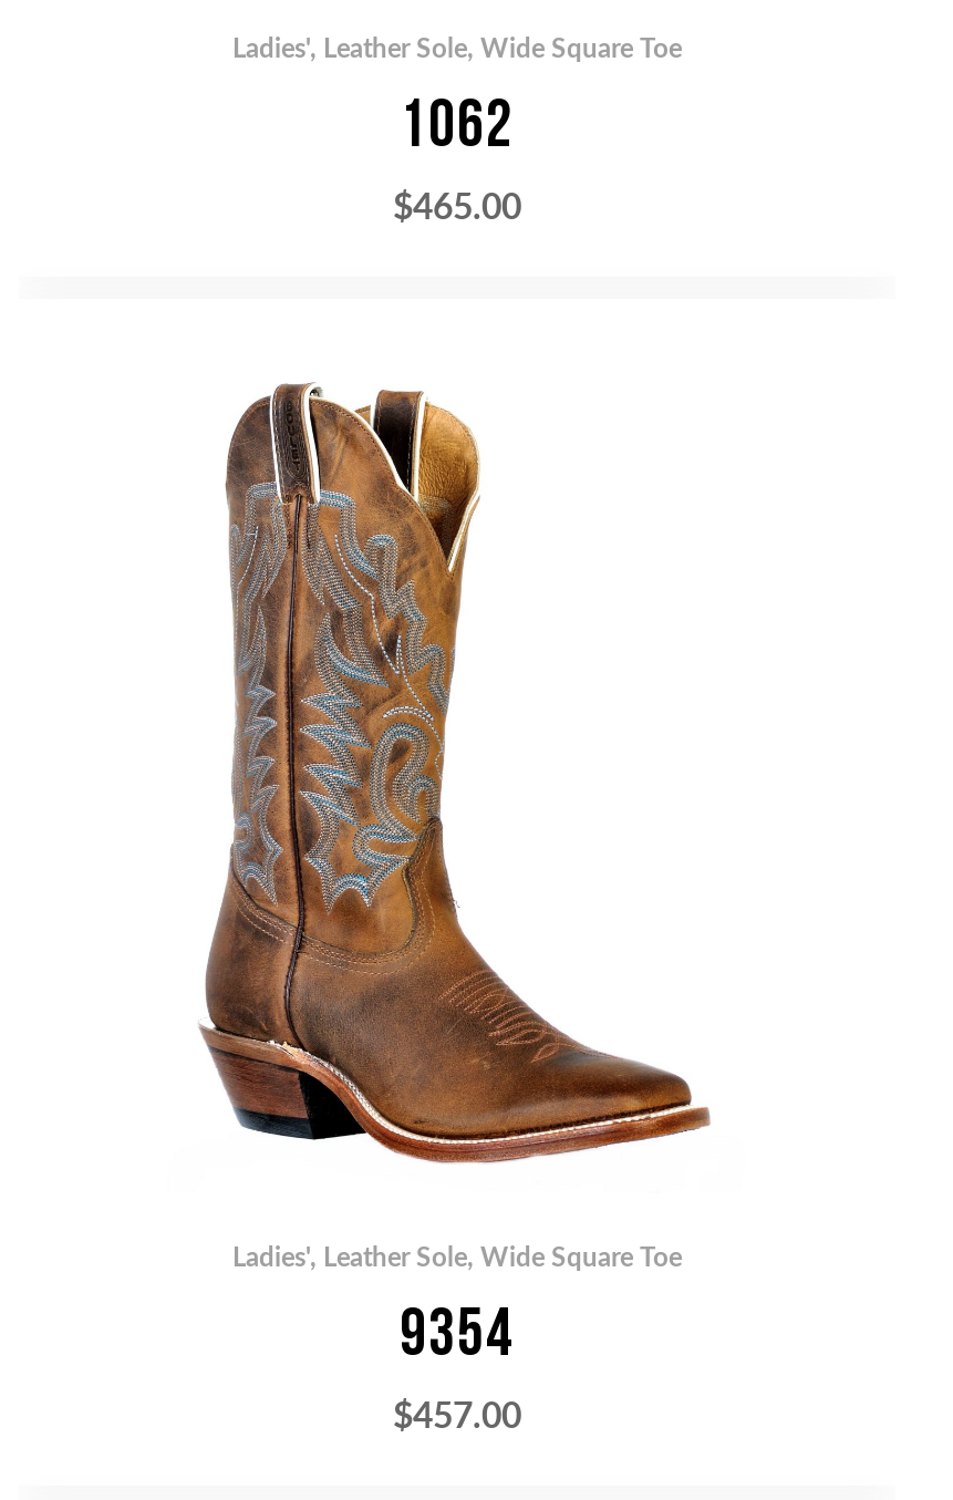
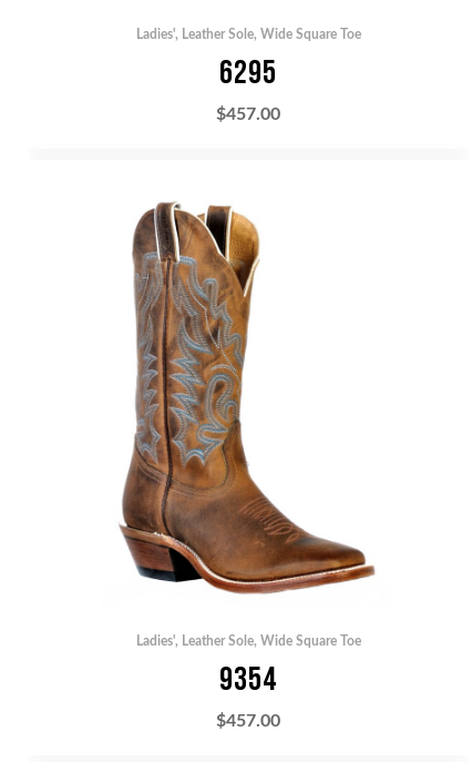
[400,87,515,166] 1062 -> [219,53,277,93] 6295
[393,191,521,226] $465.00 -> [216,106,280,123] $457.00

